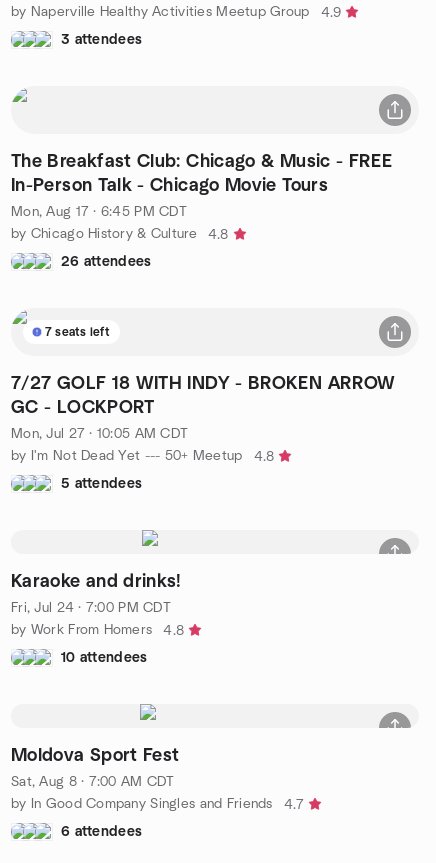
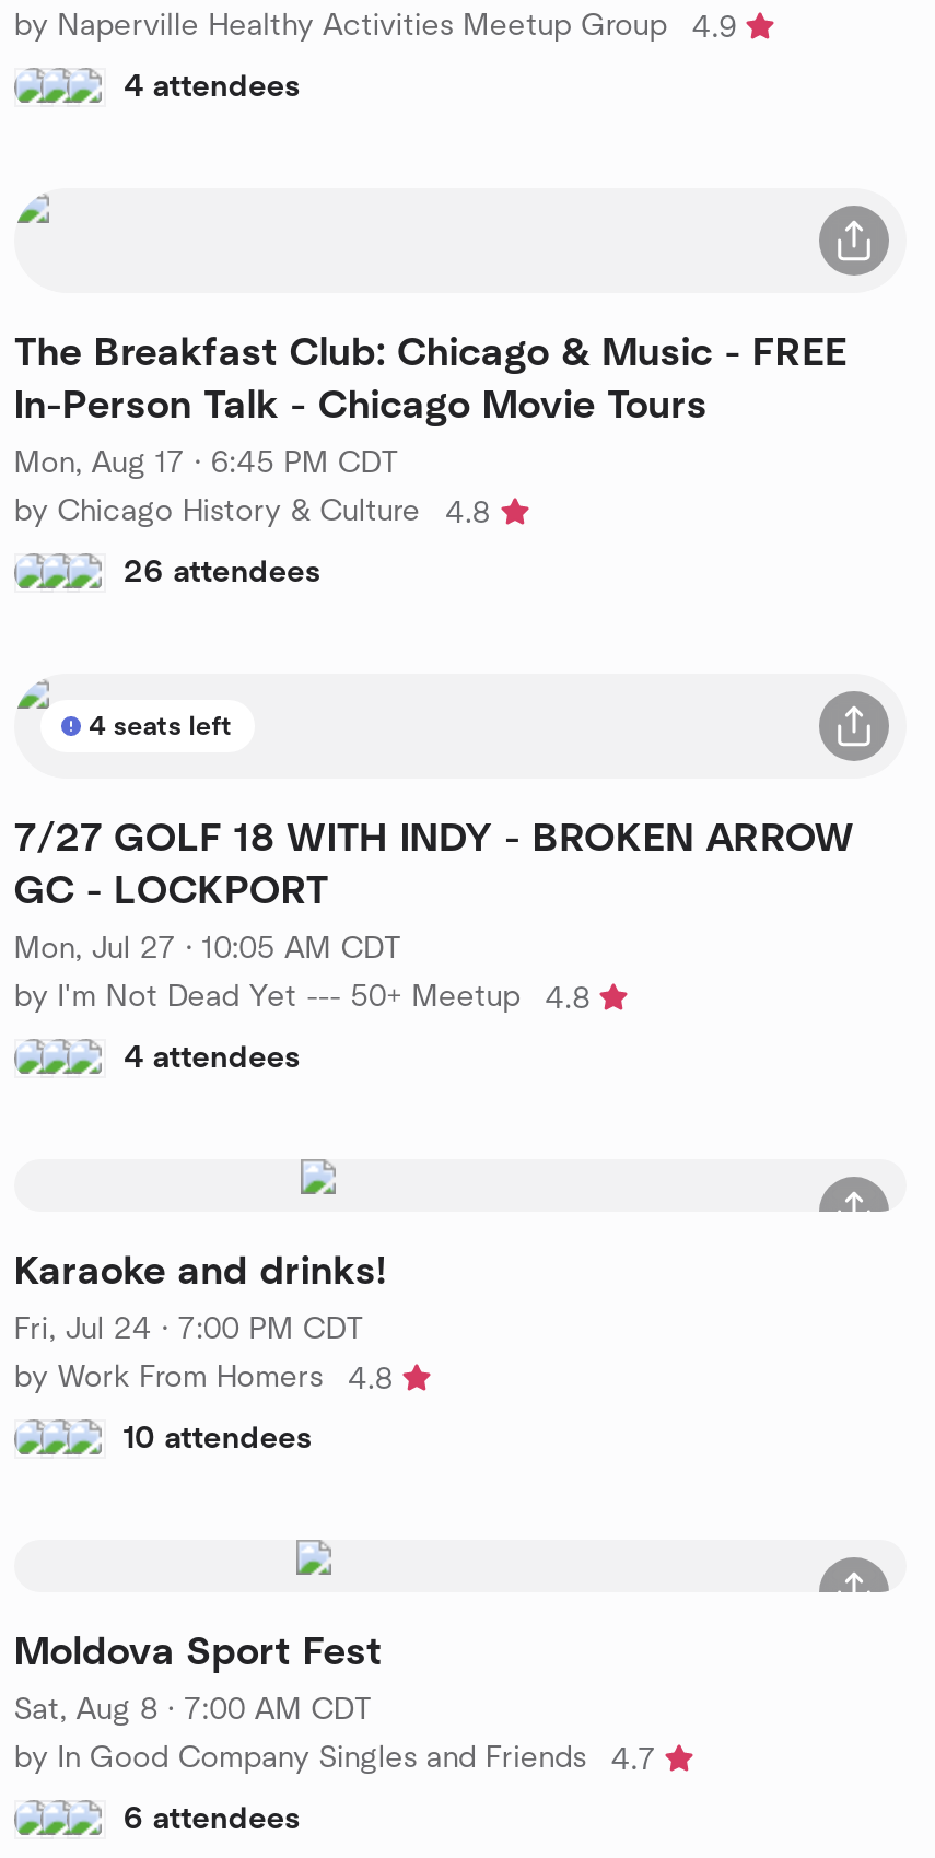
[61,32,142,46] 3 attendees -> [124,71,301,102] 4 attendees
[45,325,110,337] 7 seats left -> [89,712,233,738] 4 seats left
[61,476,142,490] 5 attendees -> [124,1042,301,1073] 4 attendees

